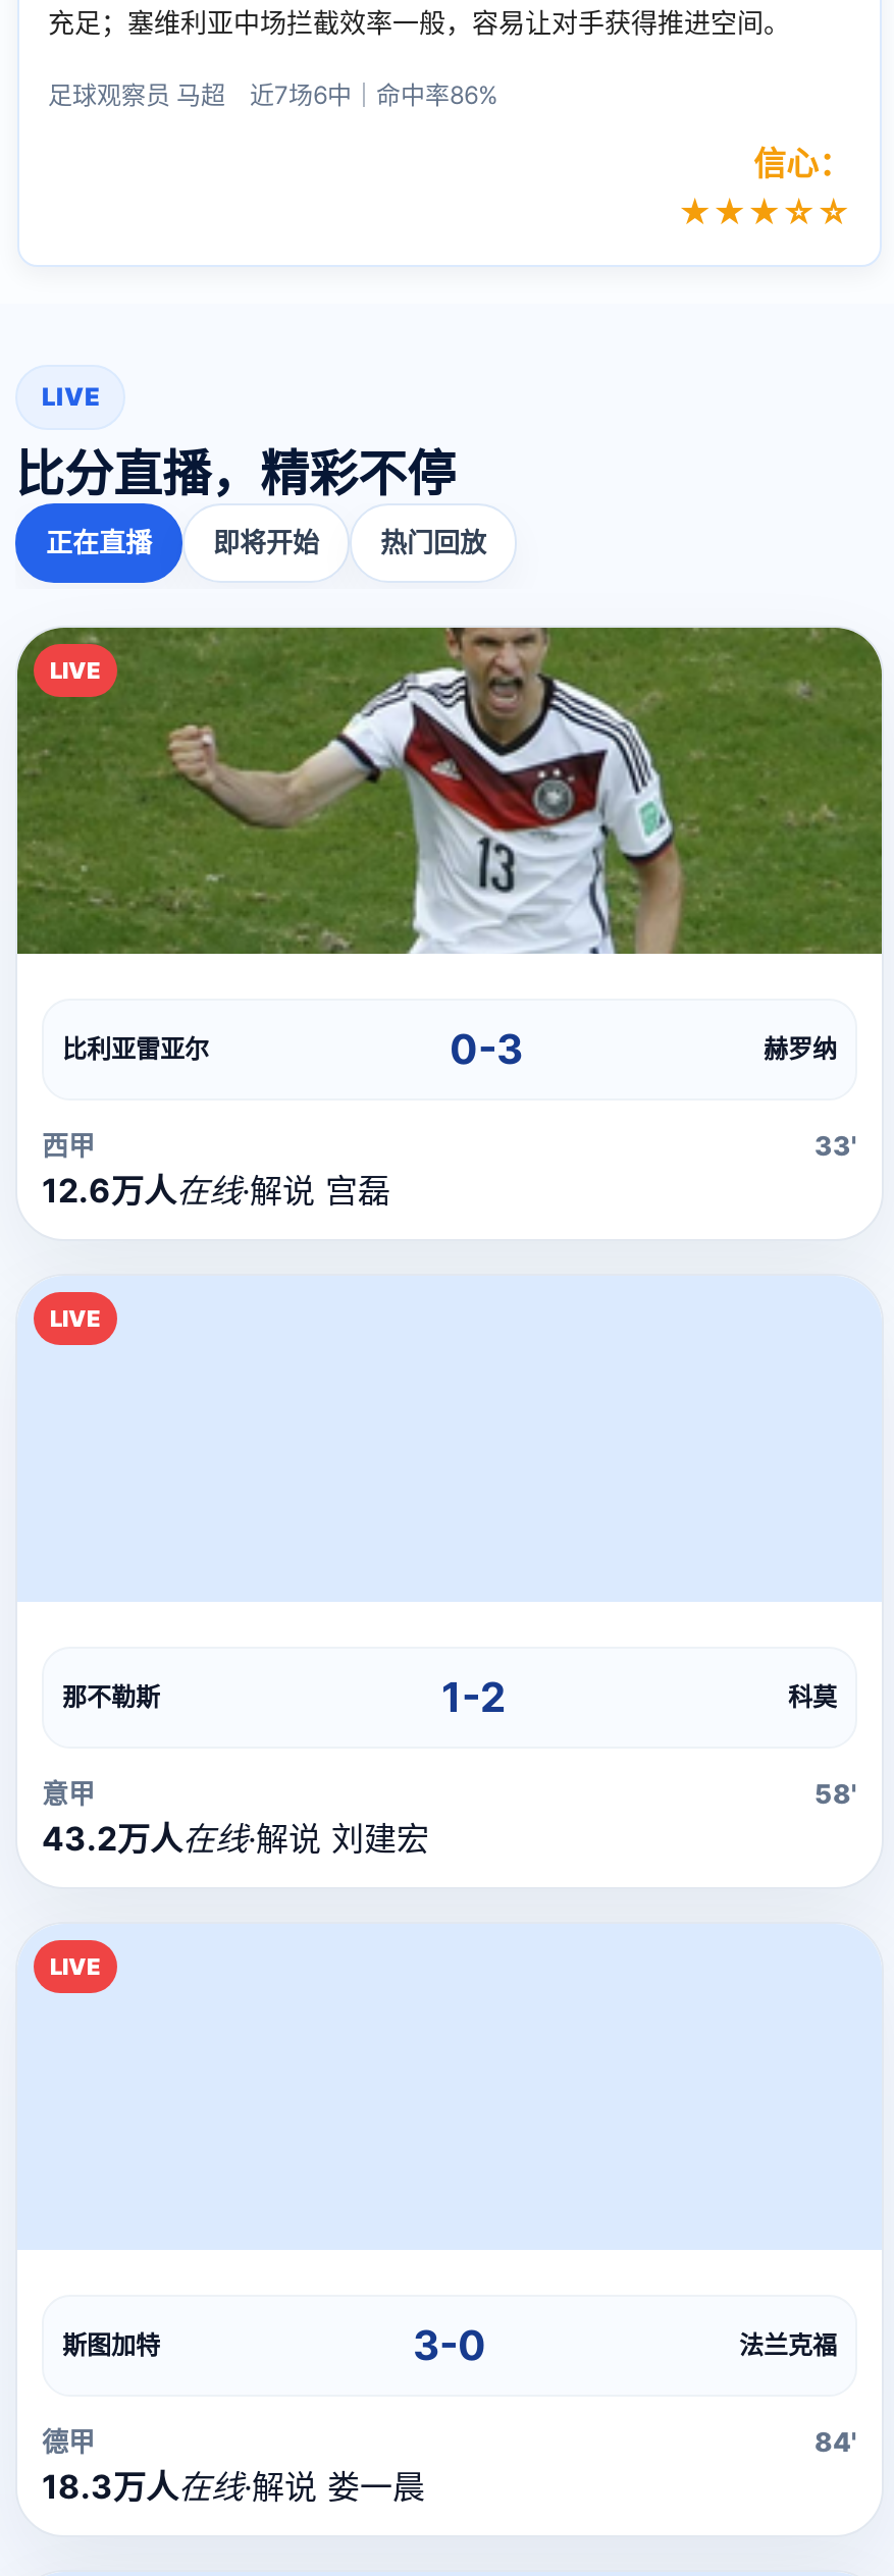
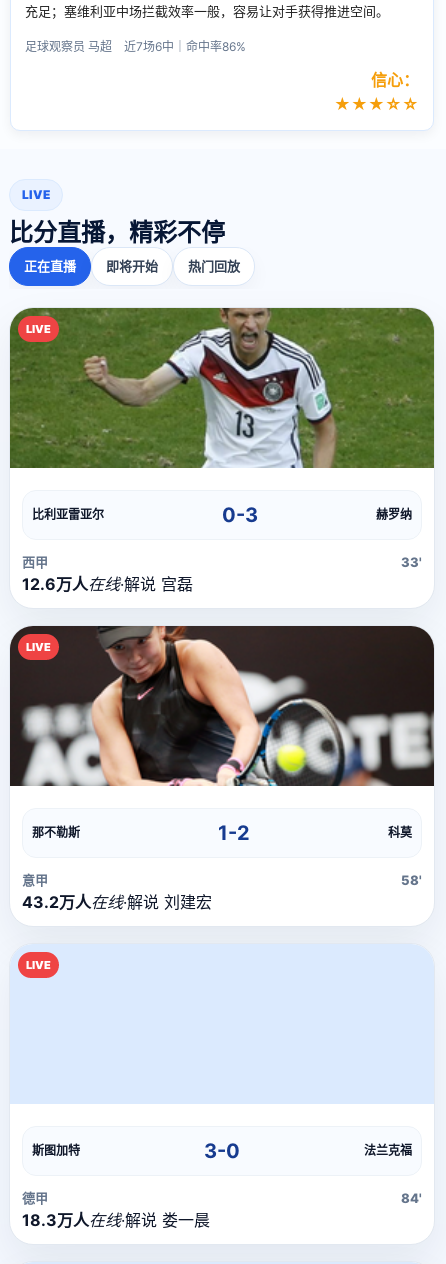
none -> [9,625,435,787] [image]

